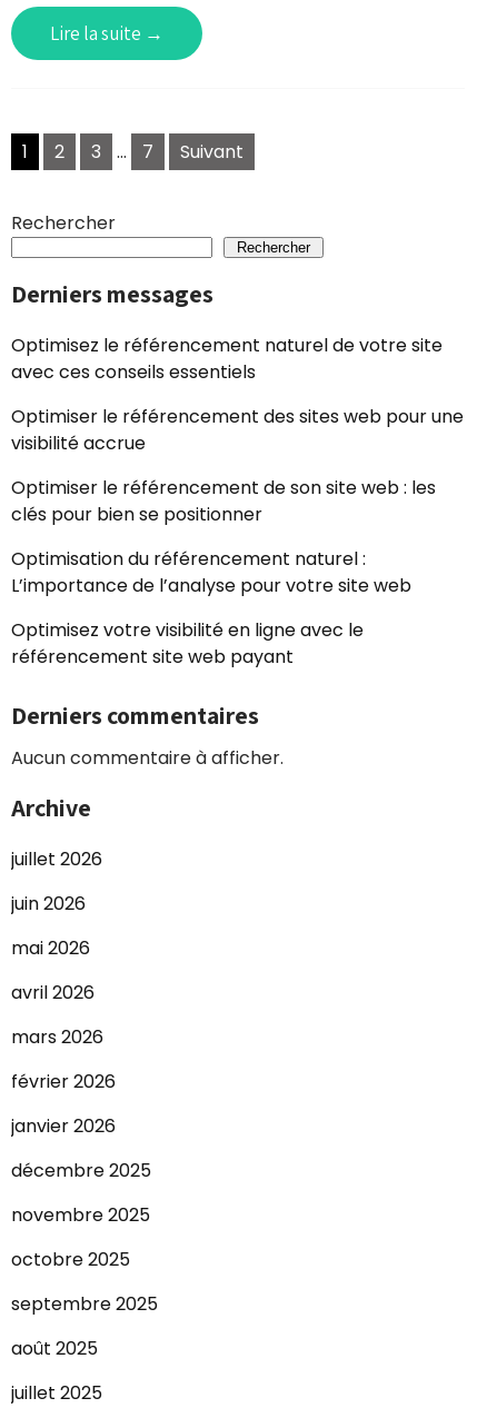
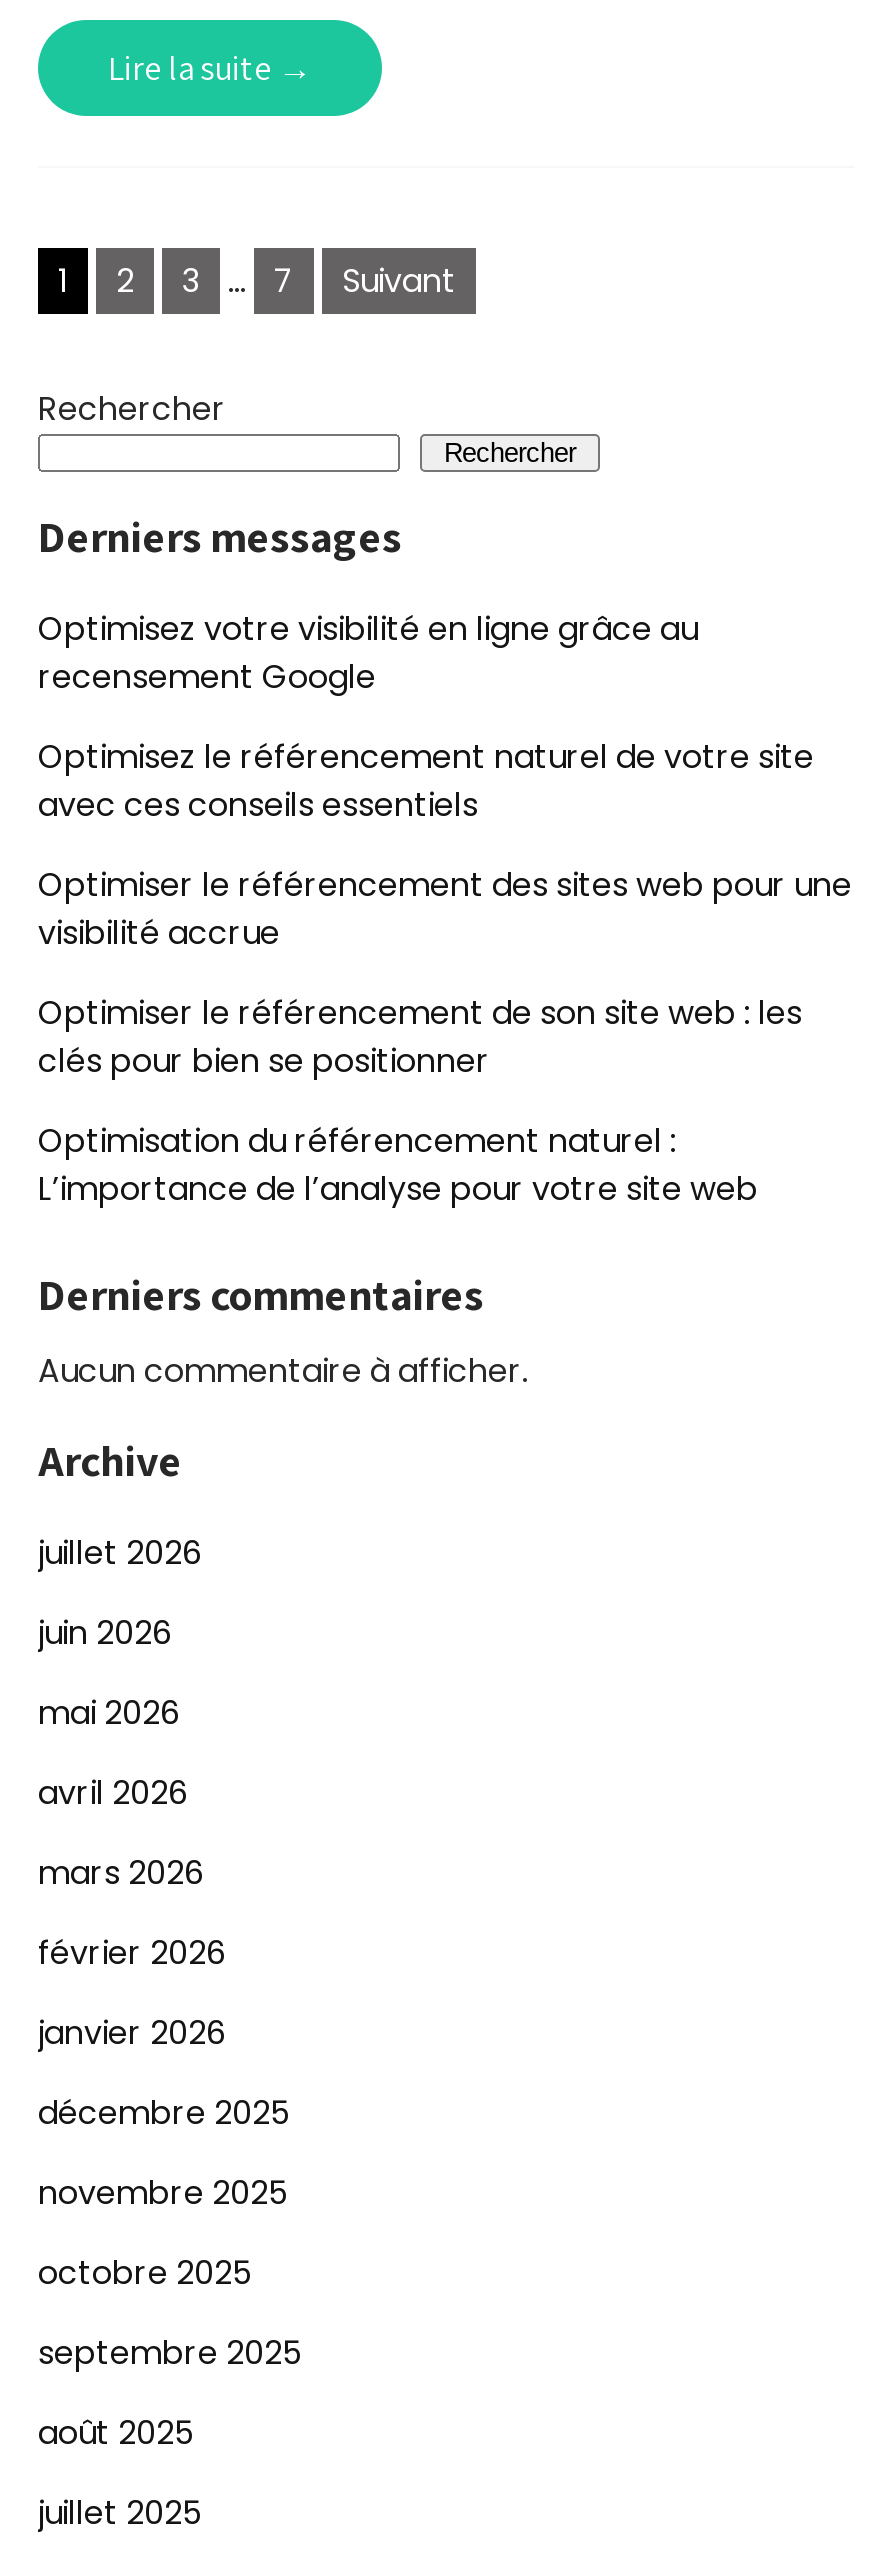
none -> [38,606,698,700] Optimisez votre visibilité en ligne grâce au | recensement Google
moved [11,333,464,598] -> [38,734,852,1212]: Optimisez le référencement naturel de votre site | avec ces conseils essentiels | Optimiser le référencement des sites web pour une | visibilité accrue | Optimiser le référencement de son site web : les | clés pour bien se positionner | Optimisation du référencement naturel : | L’importance de l’analyse pour votre site web
[11,617,364,670] Optimisez votre visibilité en ligne avec le | référencement site web payant -> none

